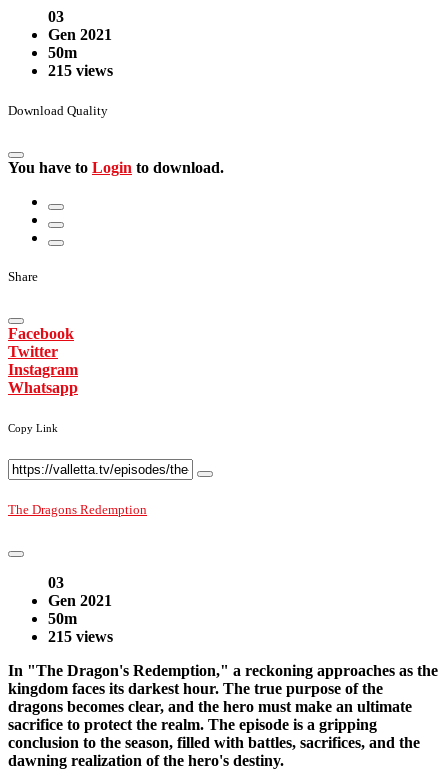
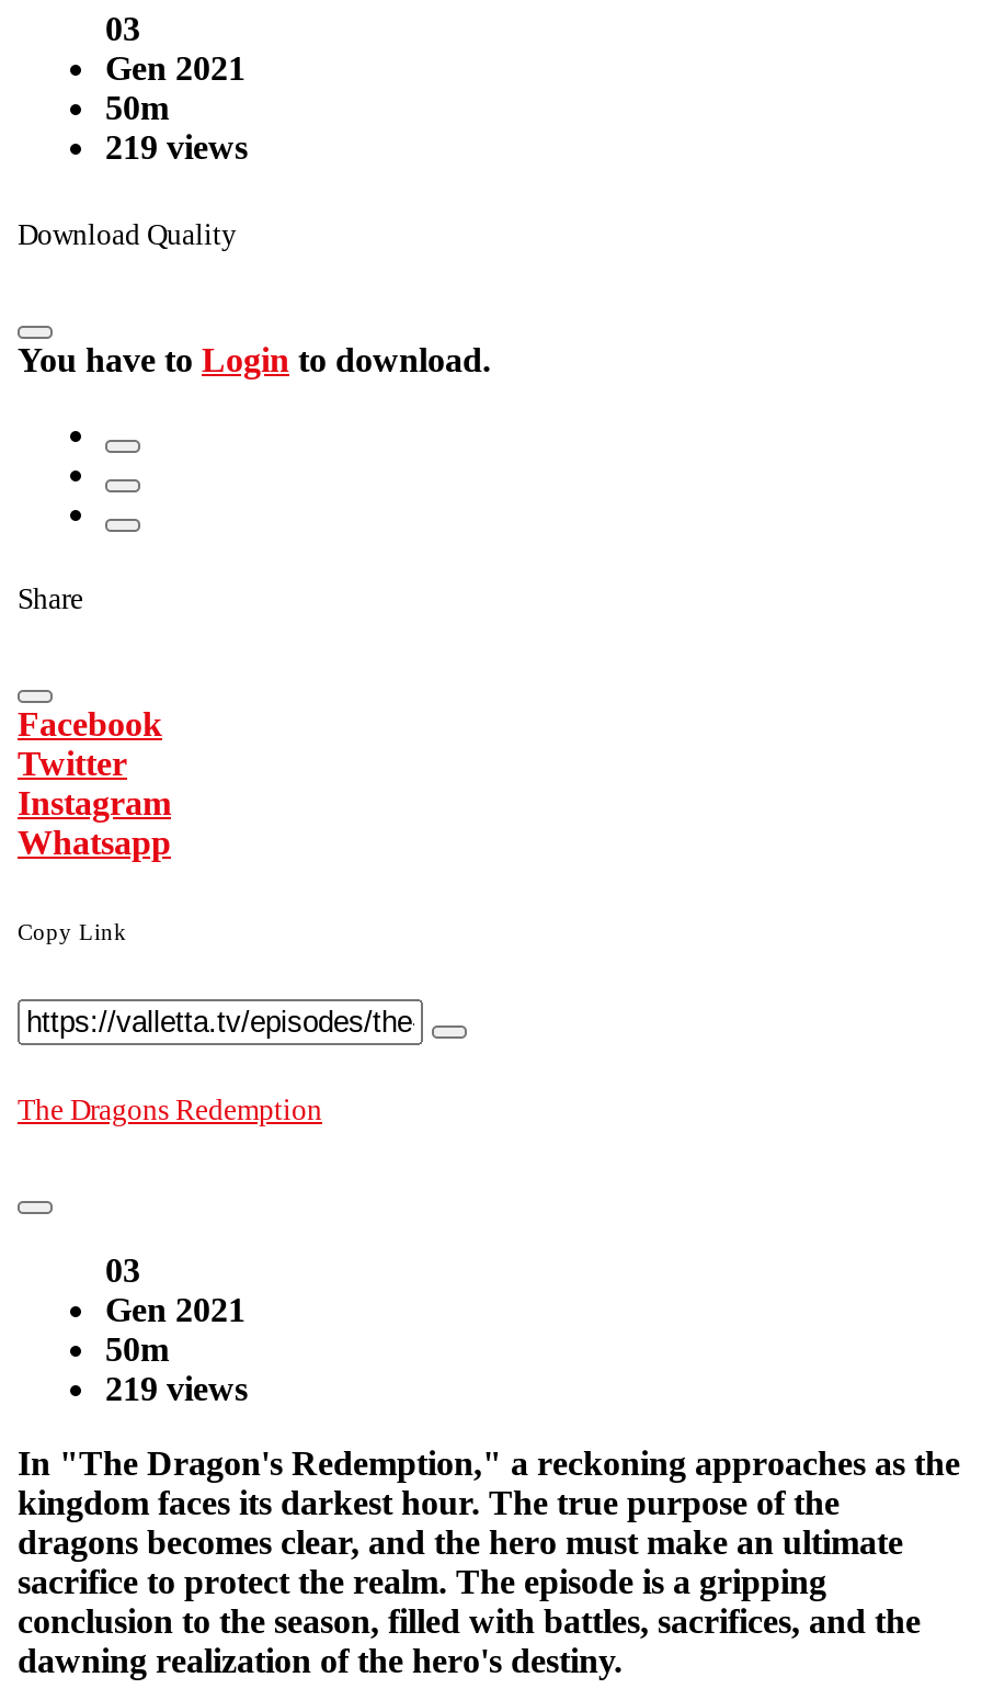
[48,62,113,79] 215 views -> [105,129,248,166] 219 views
[48,628,113,645] 215 views -> [105,1371,248,1408] 219 views

